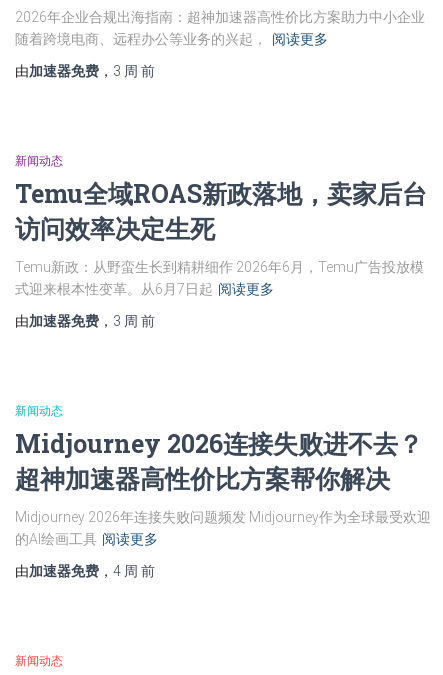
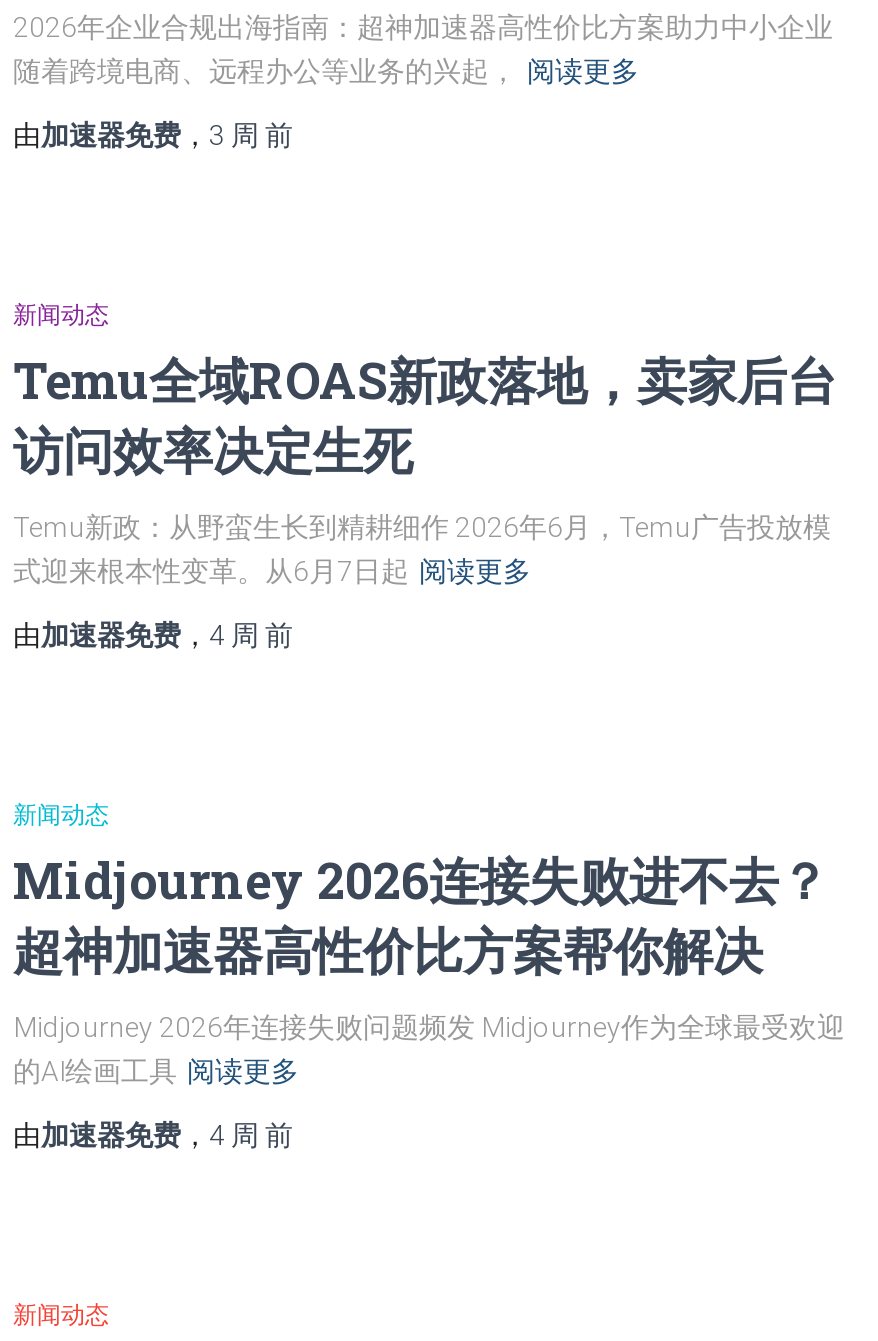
[15,313,155,329] 由加速器免费，3 周前 -> [13,619,293,651] 由加速器免费，4 周前

